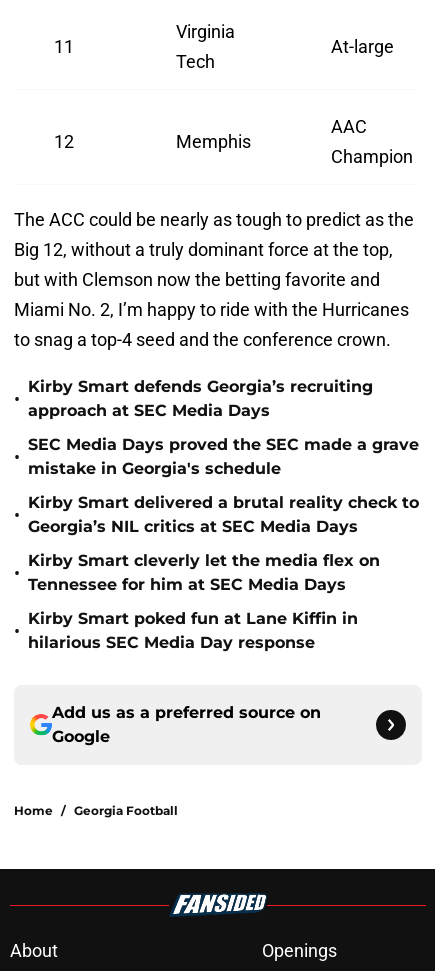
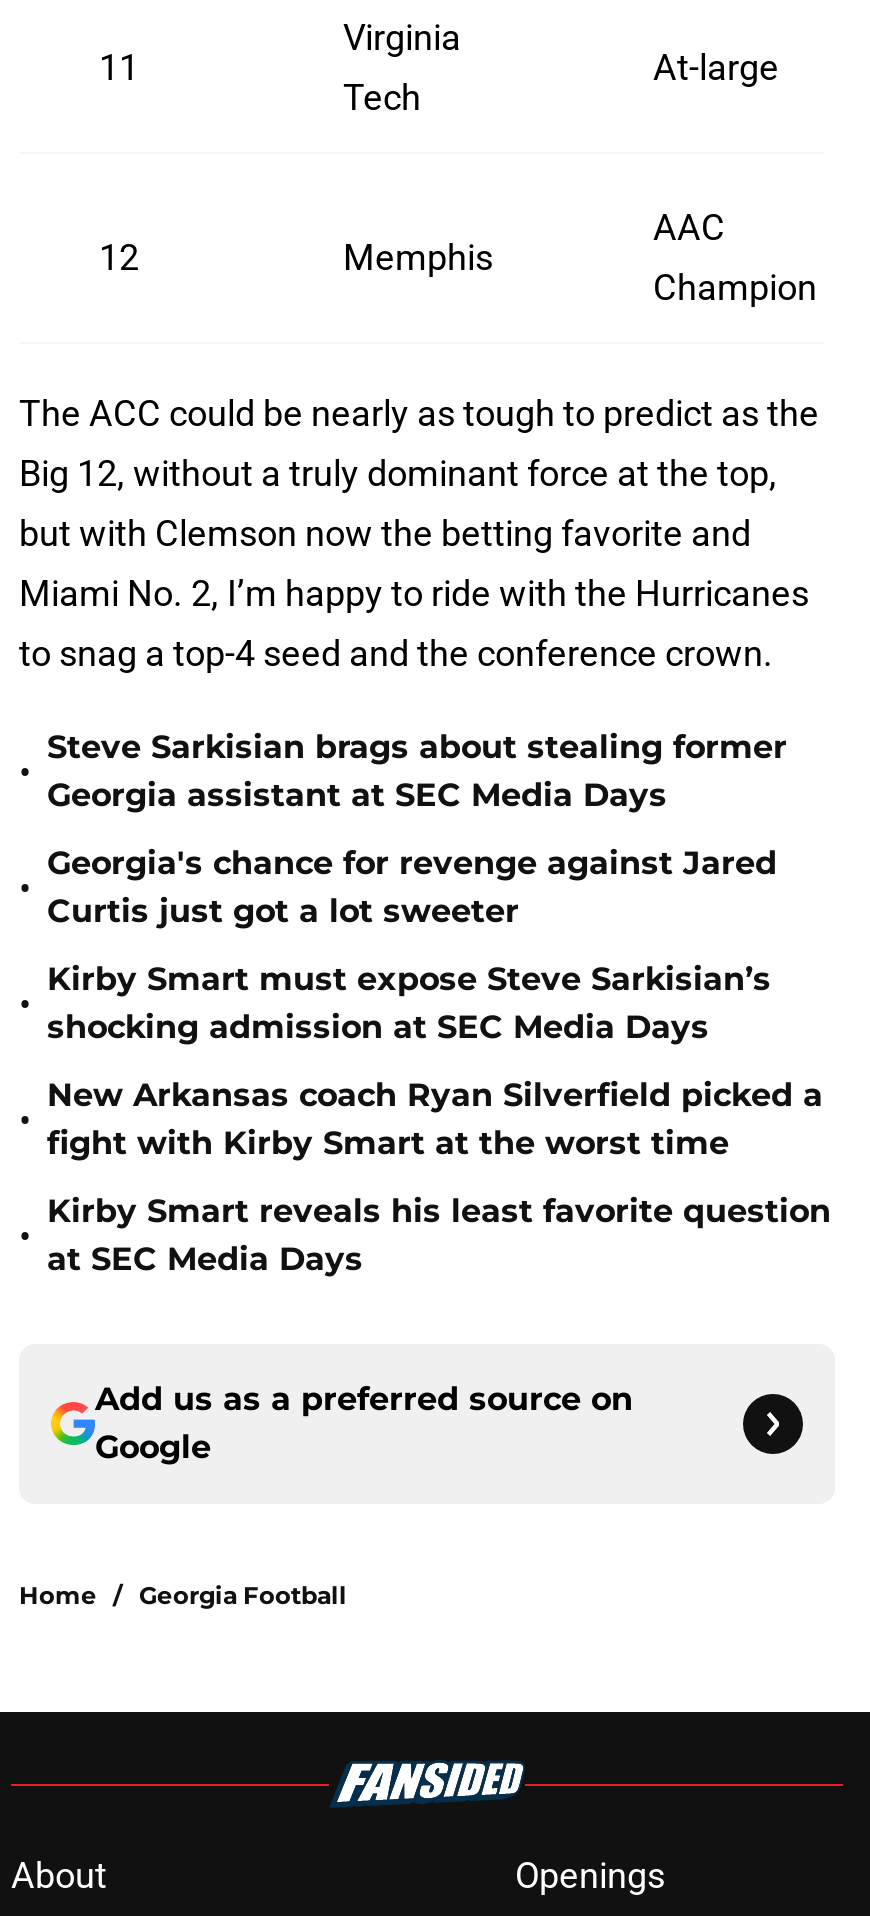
[28,377,373,420] Kirby Smart defends Georgia’s recruiting | approach at SEC Media Days -> [47,728,787,814] Steve Sarkisian brags about stealing former | Georgia assistant at SEC Media Days
[28,435,419,478] SEC Media Days proved the SEC made a grave | mistake in Georgia's schedule -> [47,844,777,930] Georgia's chance for revenge against Jared | Curtis just got a lot sweeter
[28,493,419,536] Kirby Smart delivered a brutal reality check to | Georgia’s NIL critics at SEC Media Days -> [47,960,771,1046] Kirby Smart must expose Steve Sarkisian’s | shocking admission at SEC Media Days
[28,551,380,594] Kirby Smart cleverly let the media flex on | Tennessee for him at SEC Media Days -> [47,1076,823,1162] New Arkansas coach Ryan Silverfield picked a | fight with Kirby Smart at the worst time
[28,609,358,652] Kirby Smart poked fun at Lane Kiffin in | hilarious SEC Media Day response -> [47,1192,831,1278] Kirby Smart reveals his least favorite question | at SEC Media Days

